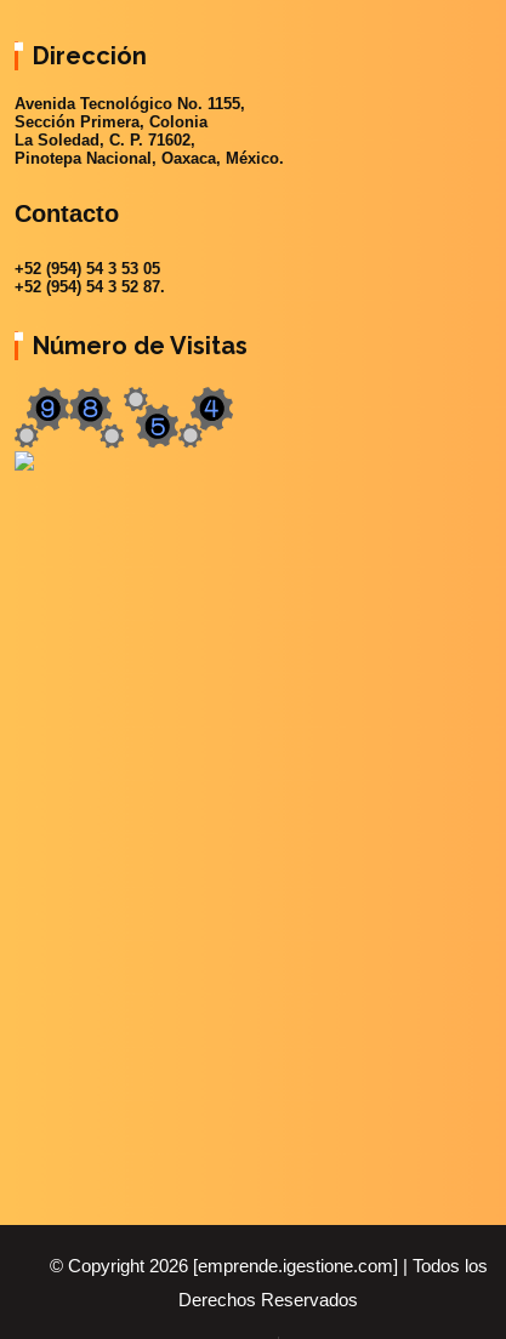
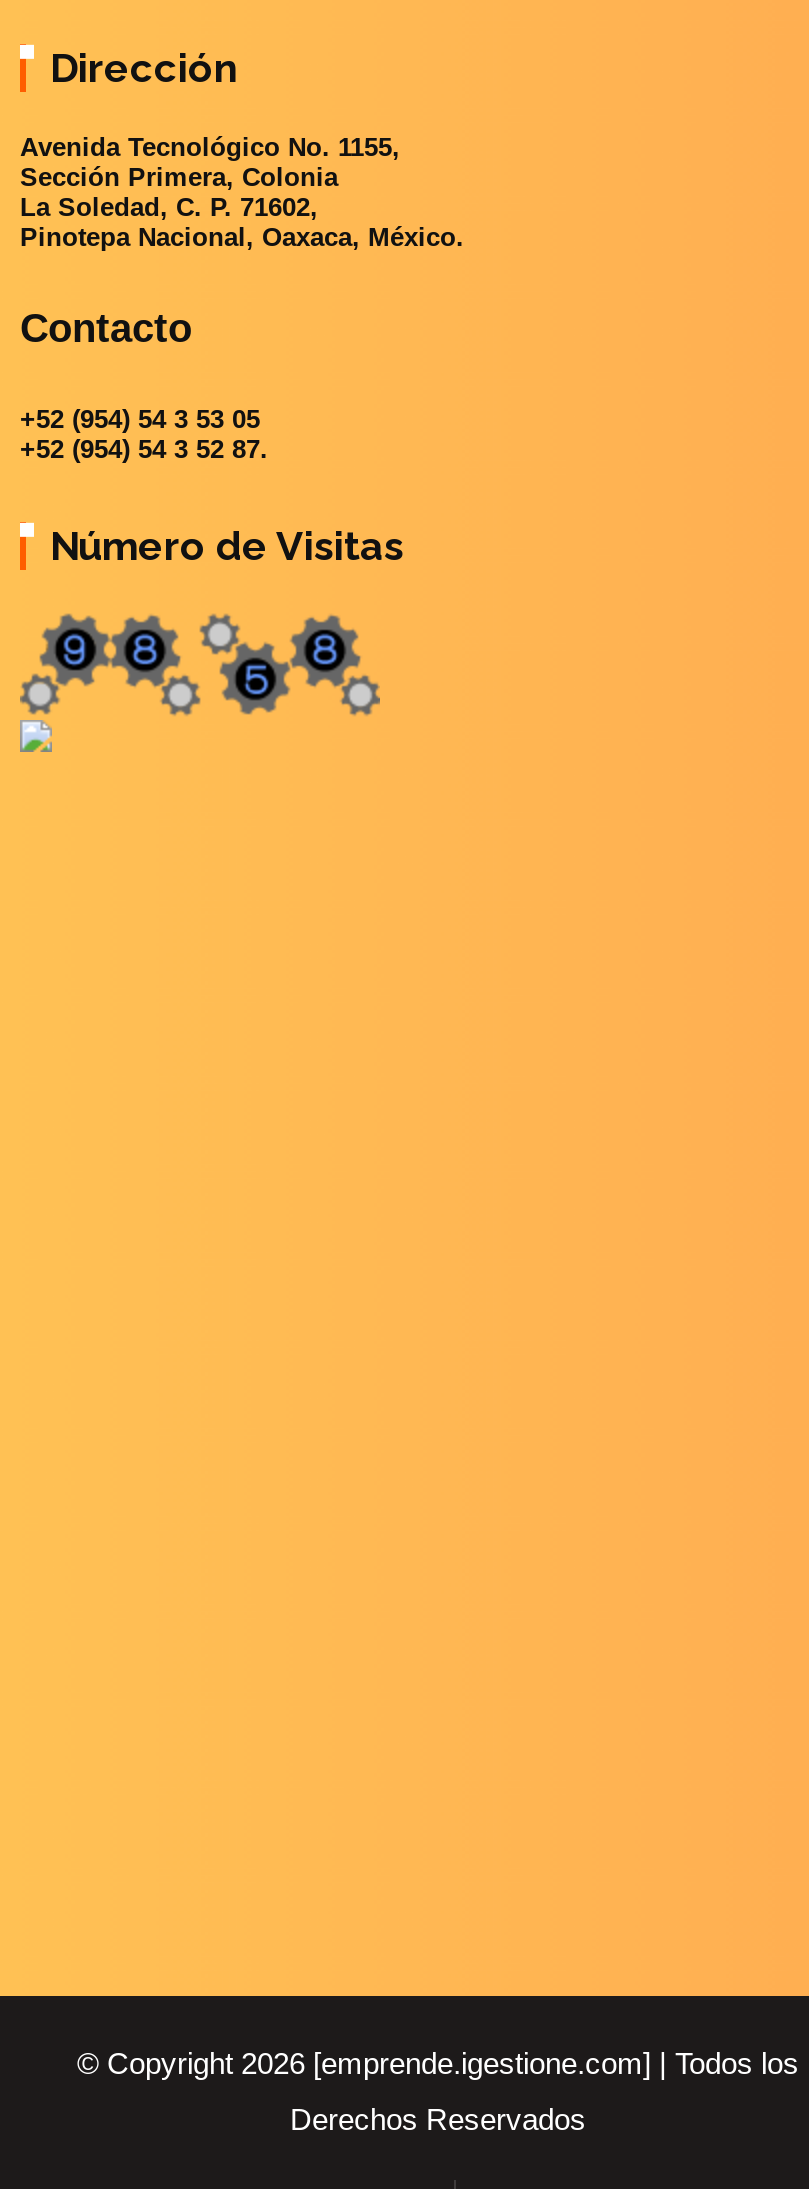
[178,388,234,449] [image] -> [290,616,382,716] [image]

